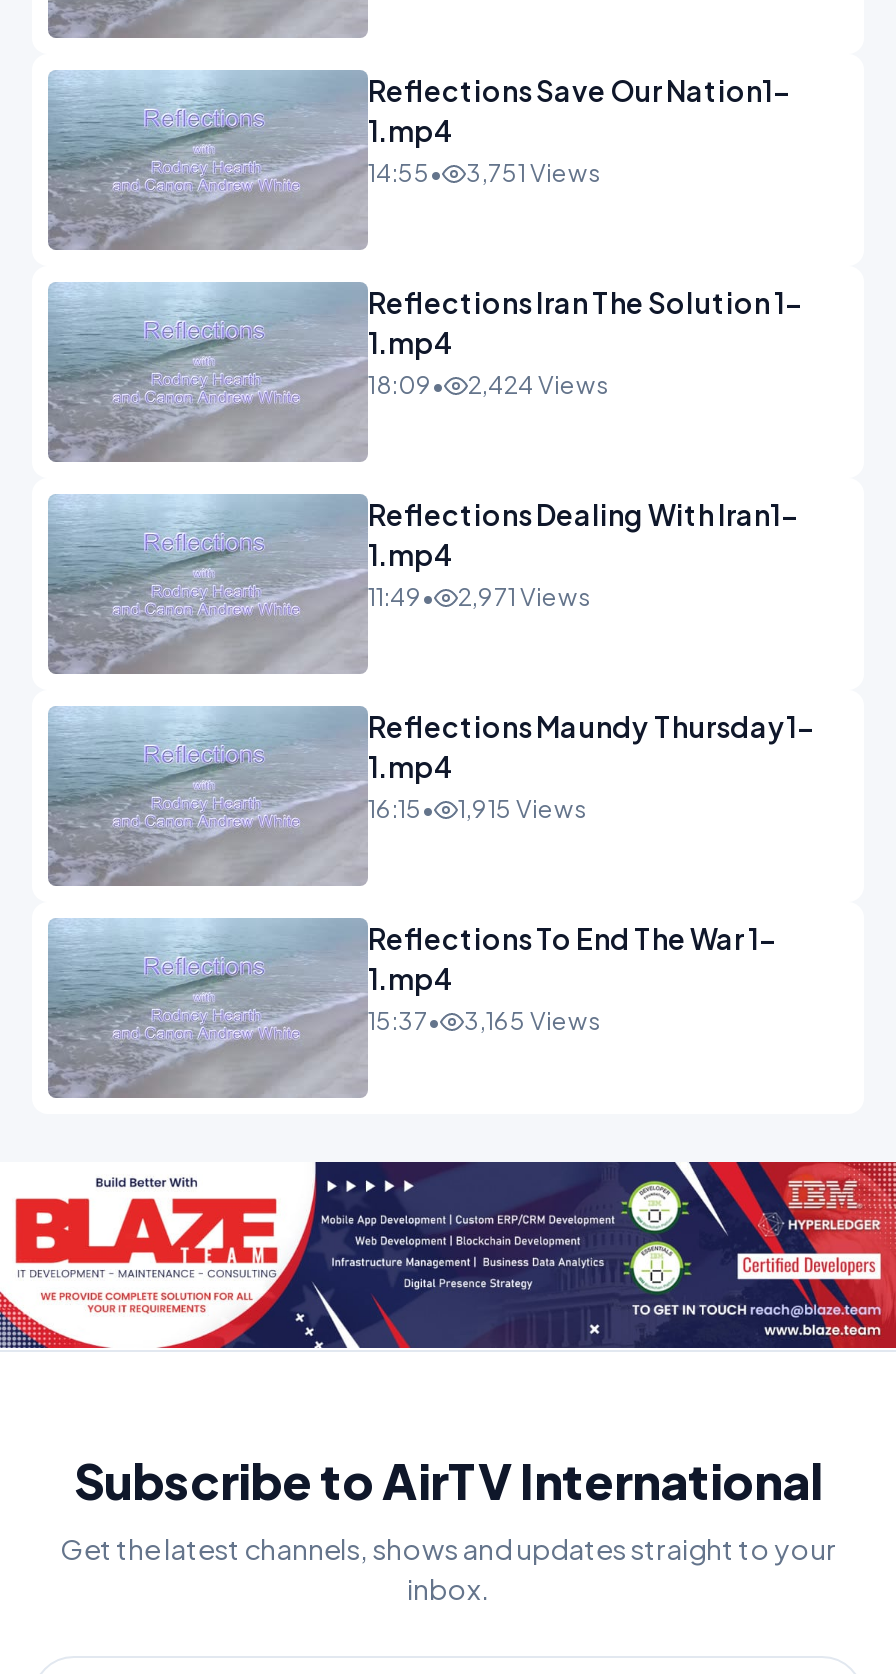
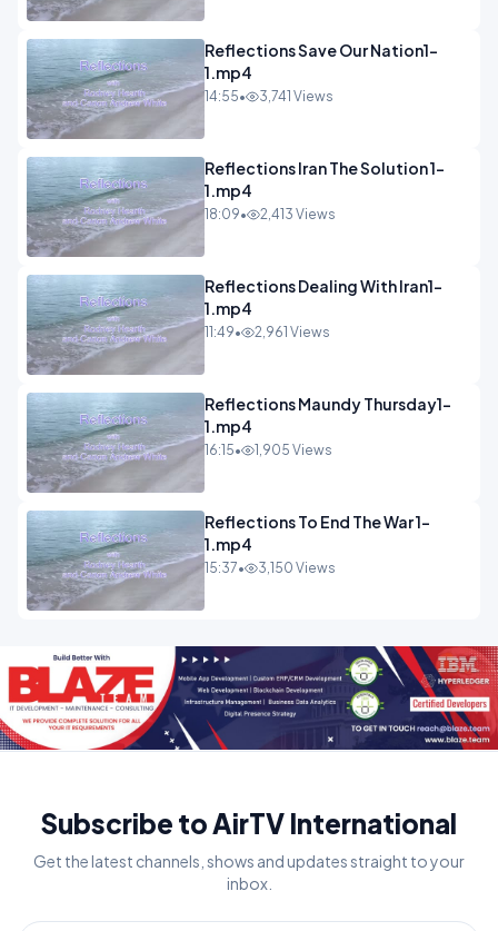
[368,158,602,188] 14:55• 3,751 Views -> [205,88,333,105] 14:55• 3,741 Views
[368,370,610,400] 18:09• 2,424 Views -> [205,206,336,222] 18:09• 2,413 Views
[368,582,592,612] 11:49• 2,971 Views -> [205,324,330,340] 11:49• 2,961 Views
[368,794,588,824] 16:15• 1,915 Views -> [205,442,332,458] 16:15• 1,905 Views
[368,1006,602,1036] 15:37• 3,165 Views -> [205,559,336,576] 15:37• 3,150 Views

